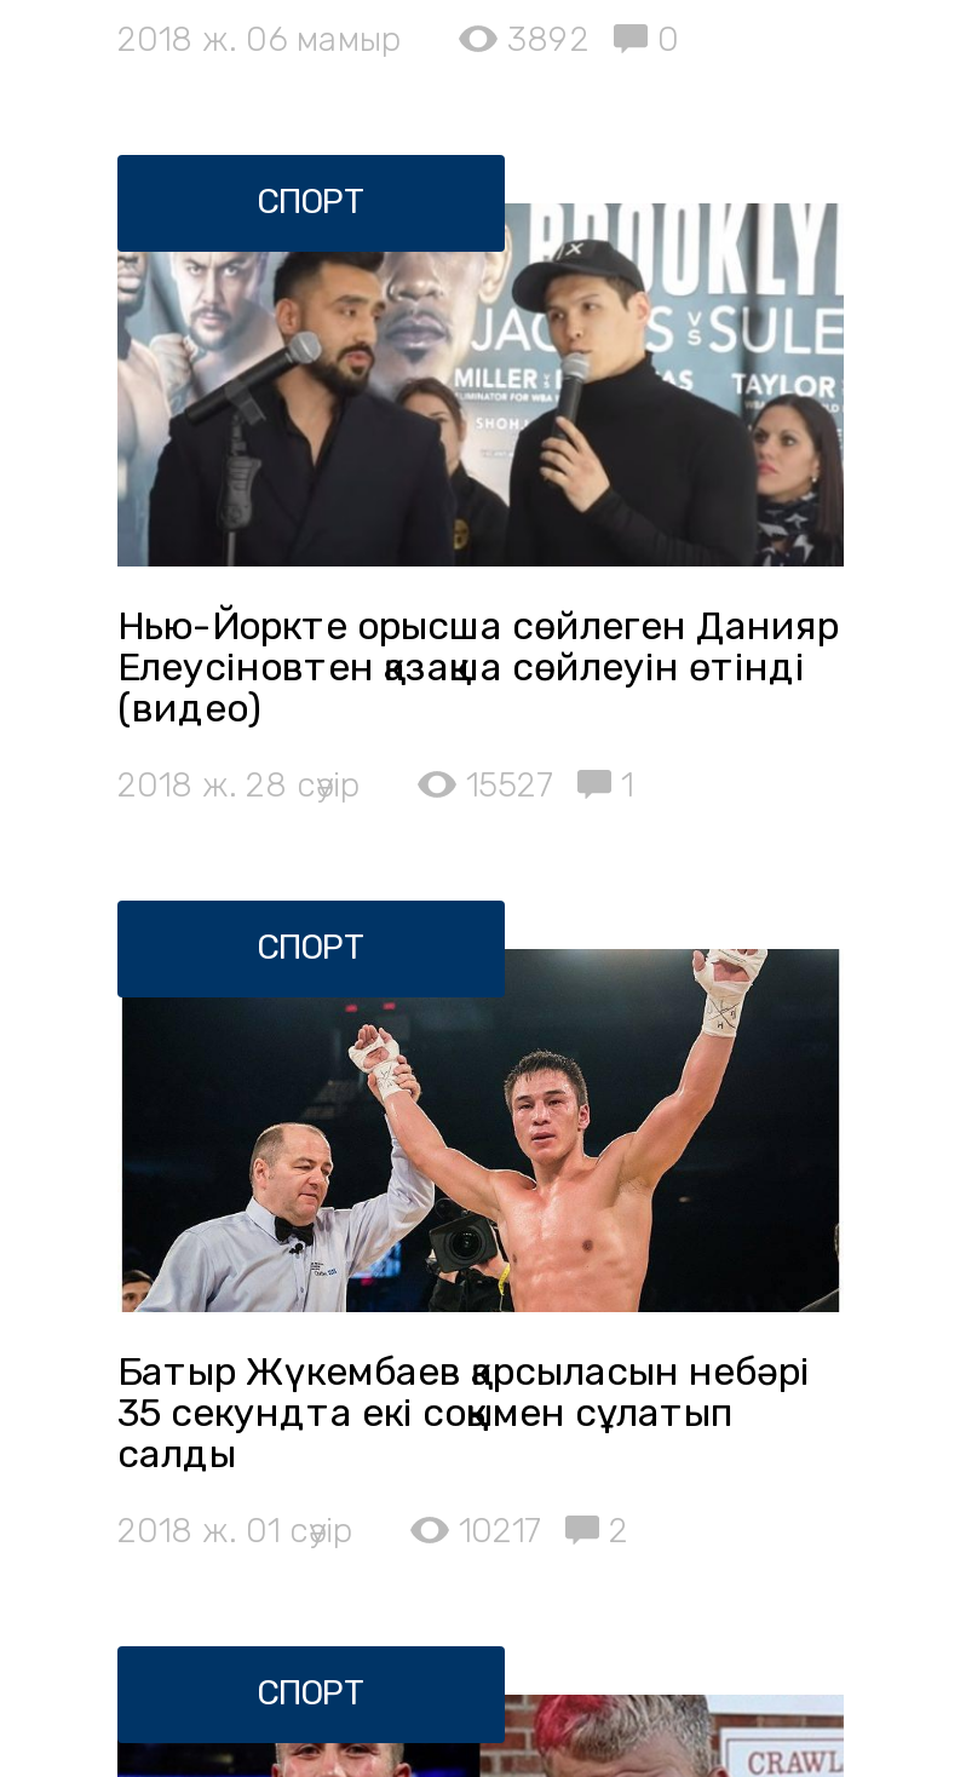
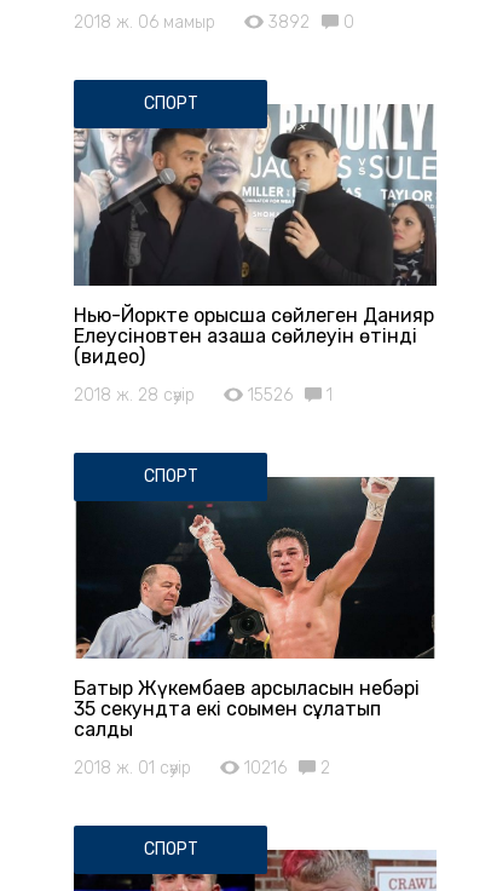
[466,764,633,805] 15527 1 -> [248,384,333,405] 15526 1
[459,1509,628,1551] 10217 2 -> [244,757,330,778] 10216 2

